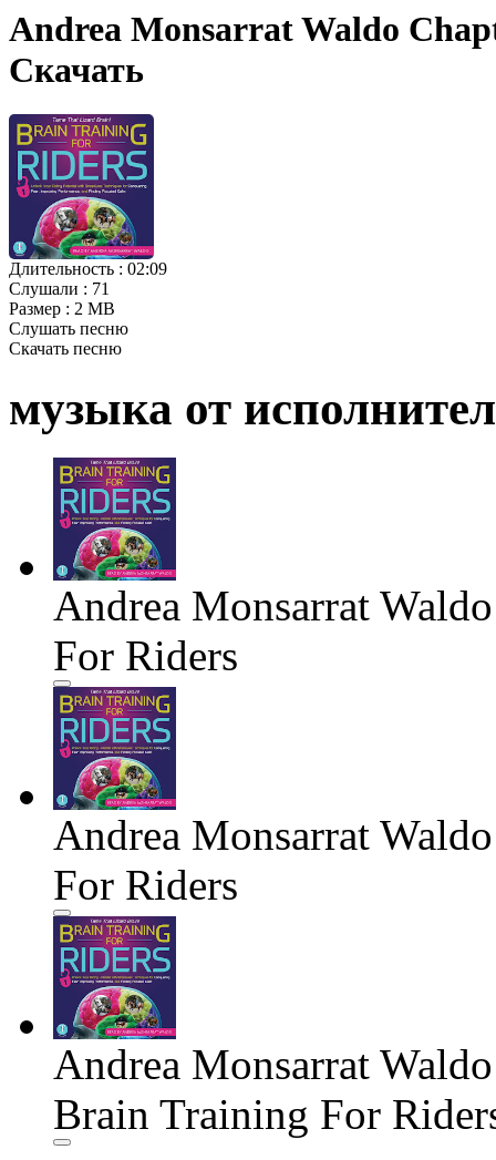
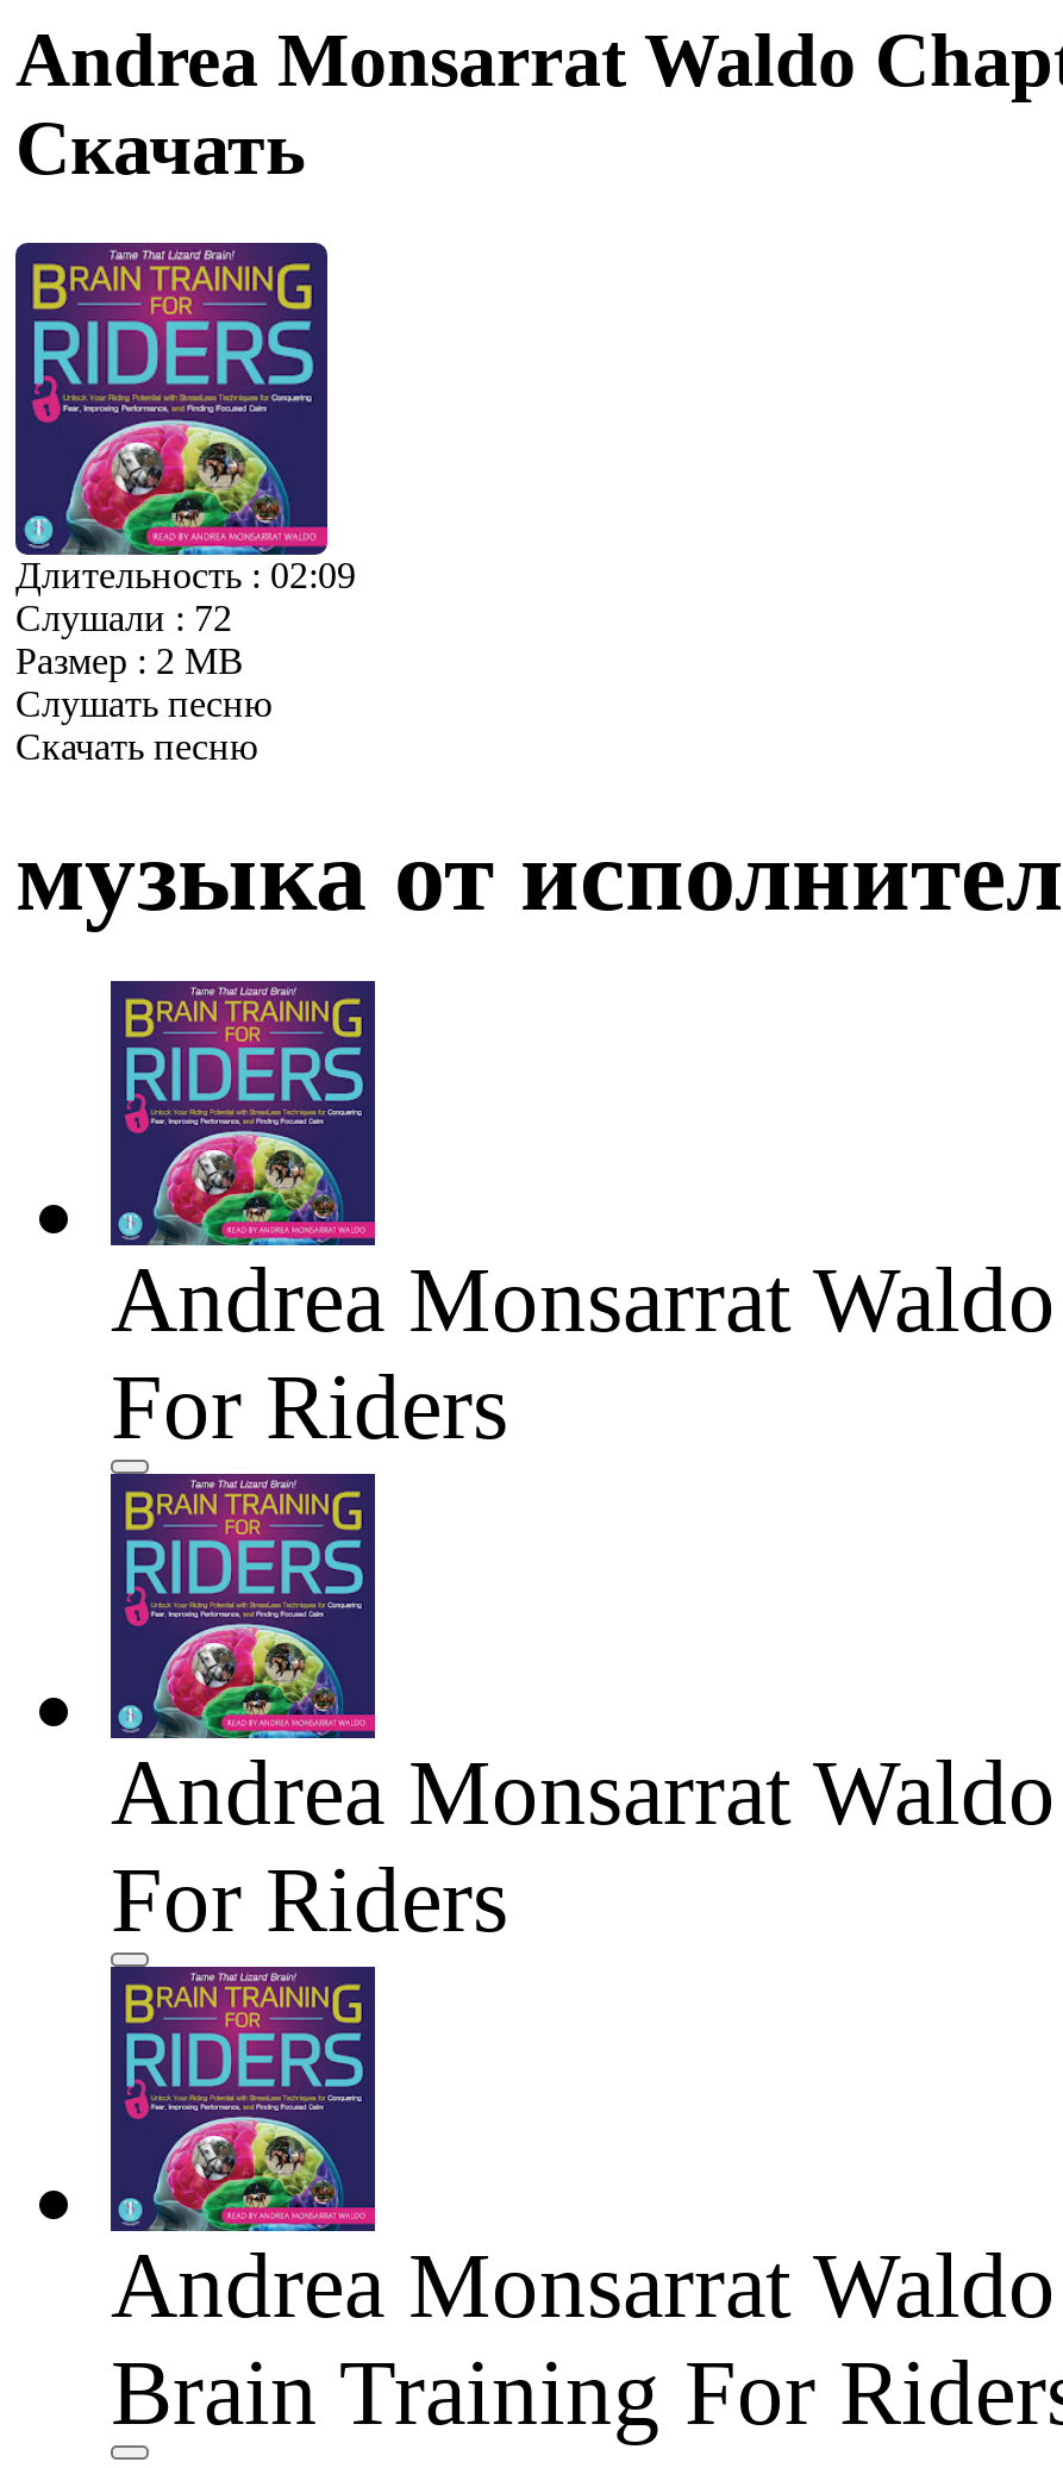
[9,280,110,298] Слушали : 71 -> [15,599,232,639] Слушали : 72

